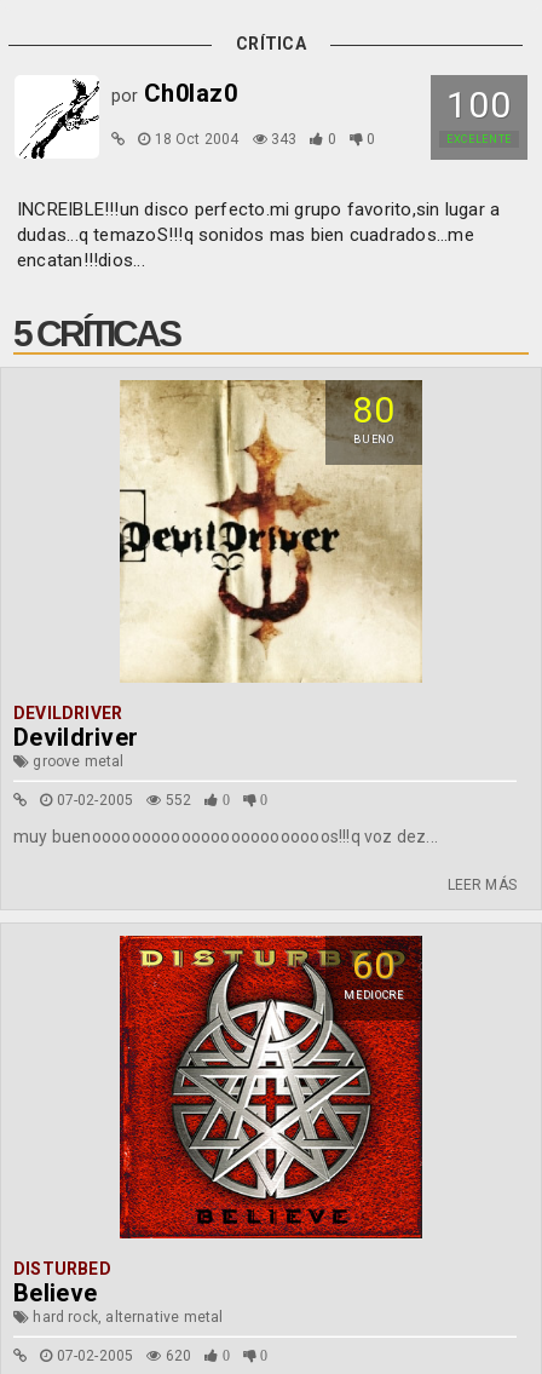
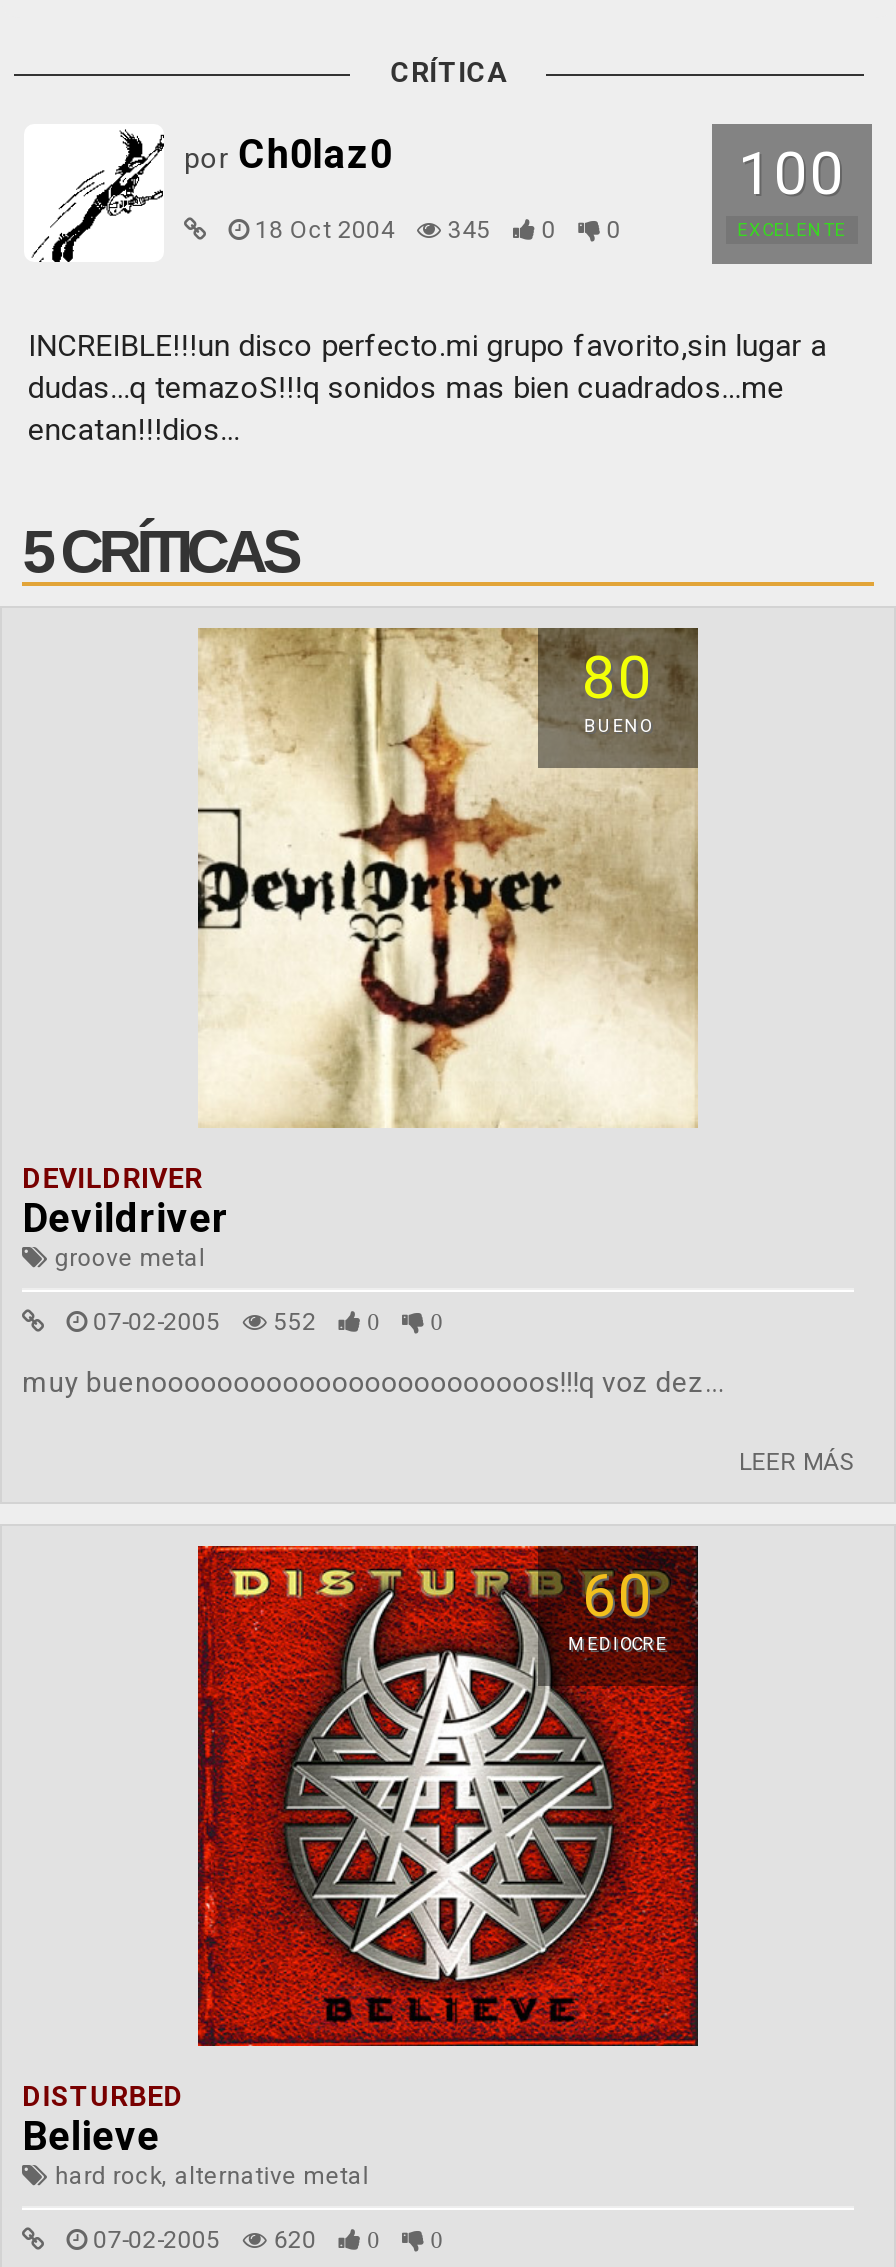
[154,131,376,148] 18 Oct 2004 343 0 0 -> [255,216,621,244] 18 Oct 2004 345 0 0

